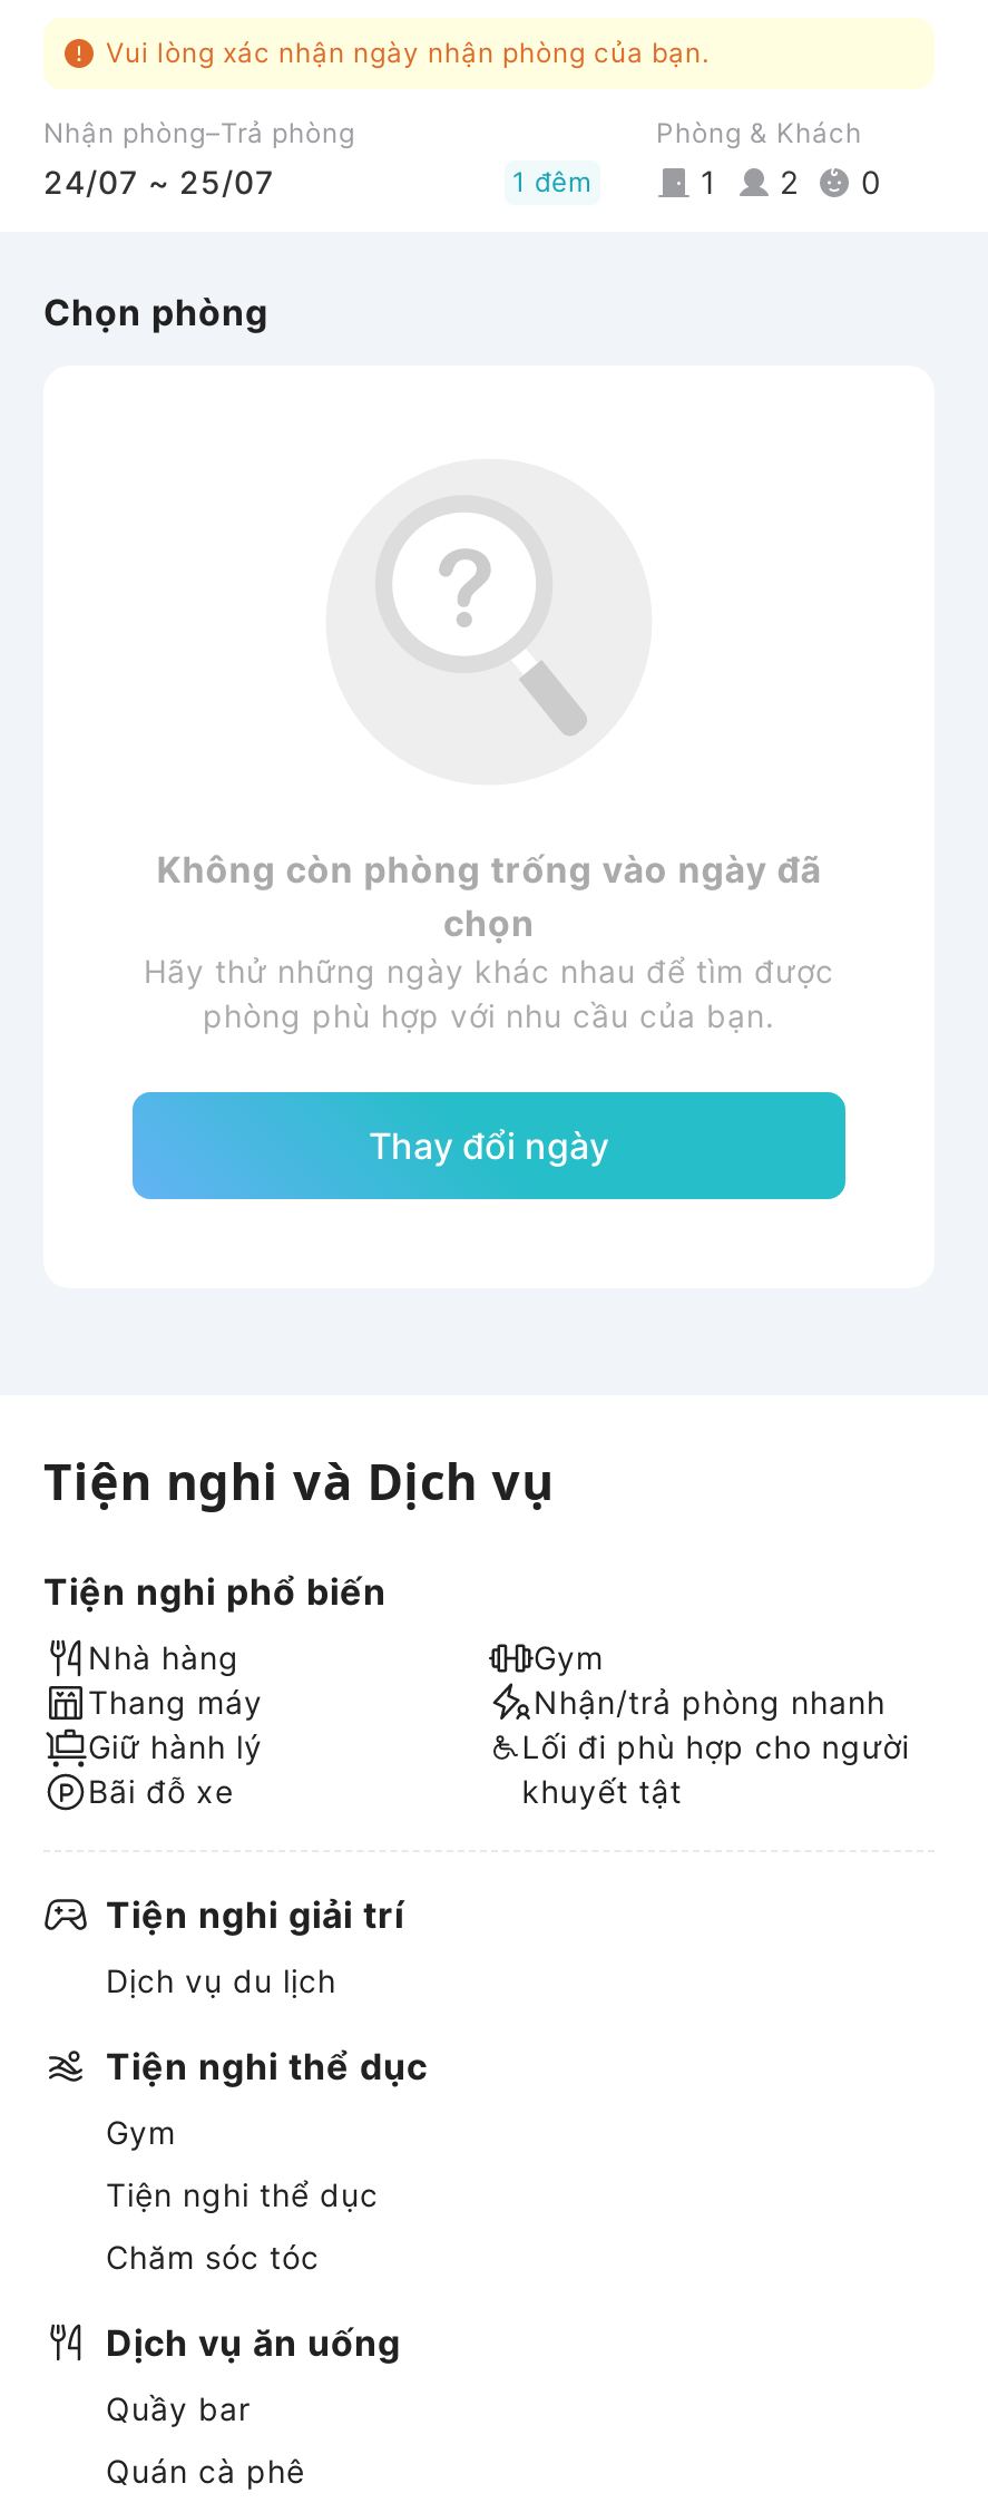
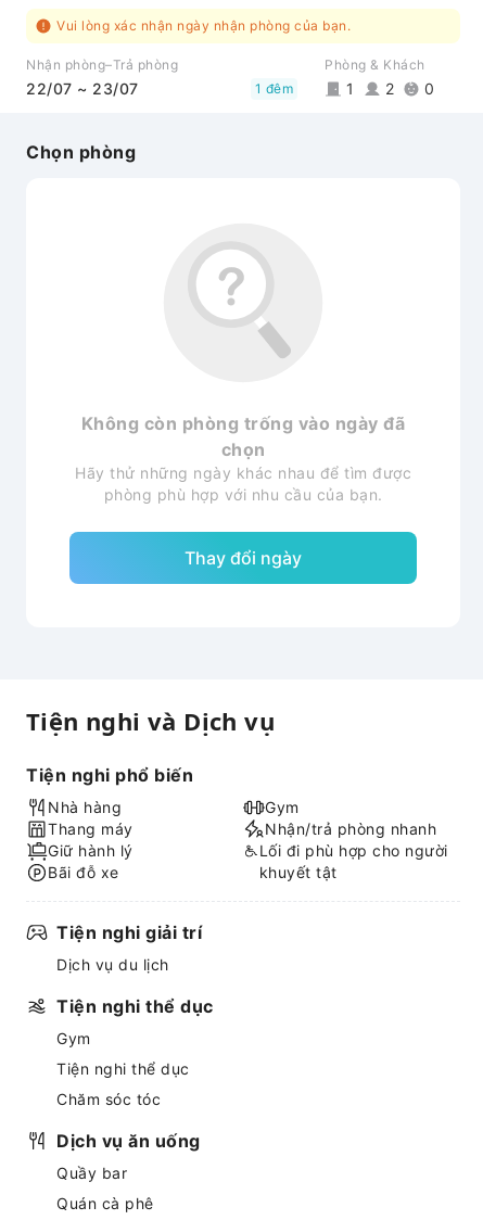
[43,163,274,201] 24/07 ~ 25/07 -> [26,79,138,98] 22/07 ~ 23/07

